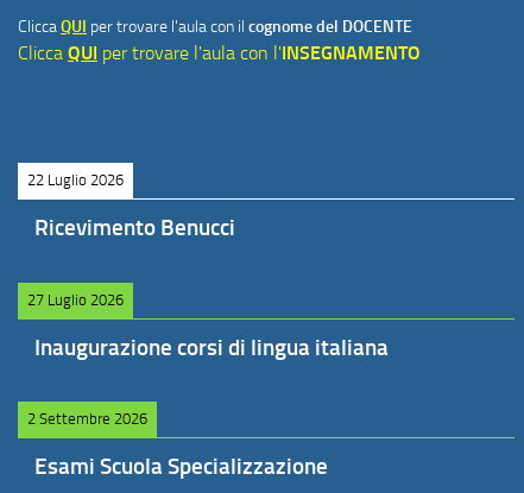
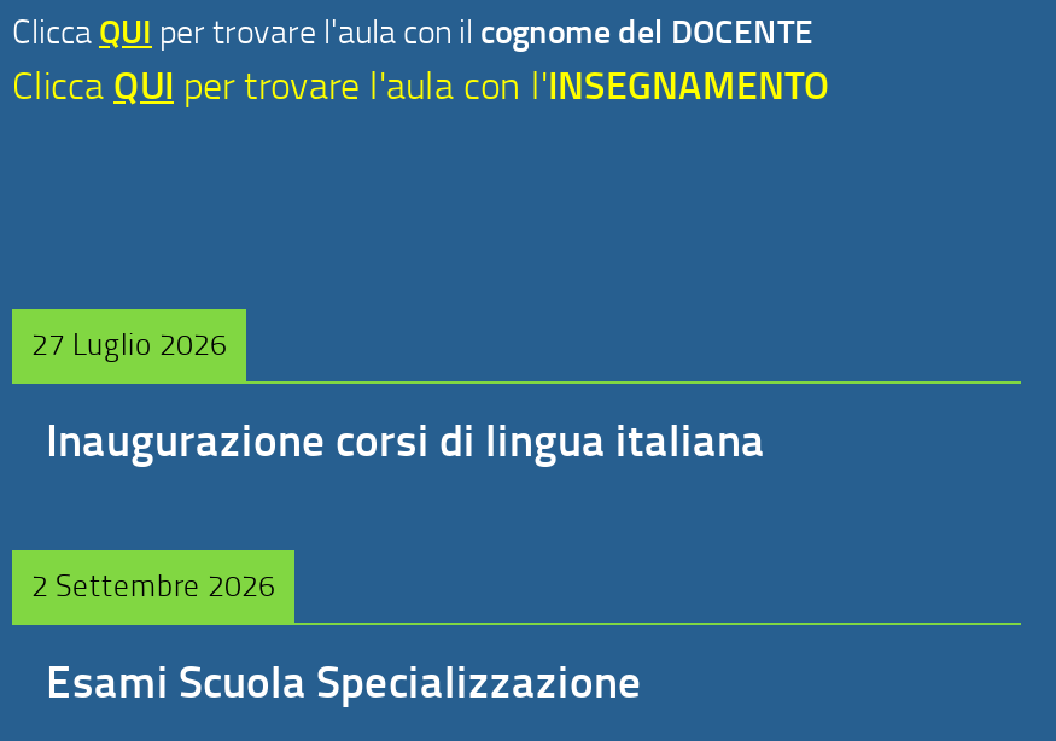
[27,171,235,241] 22 Luglio 2026 | Ricevimento Benucci -> none

